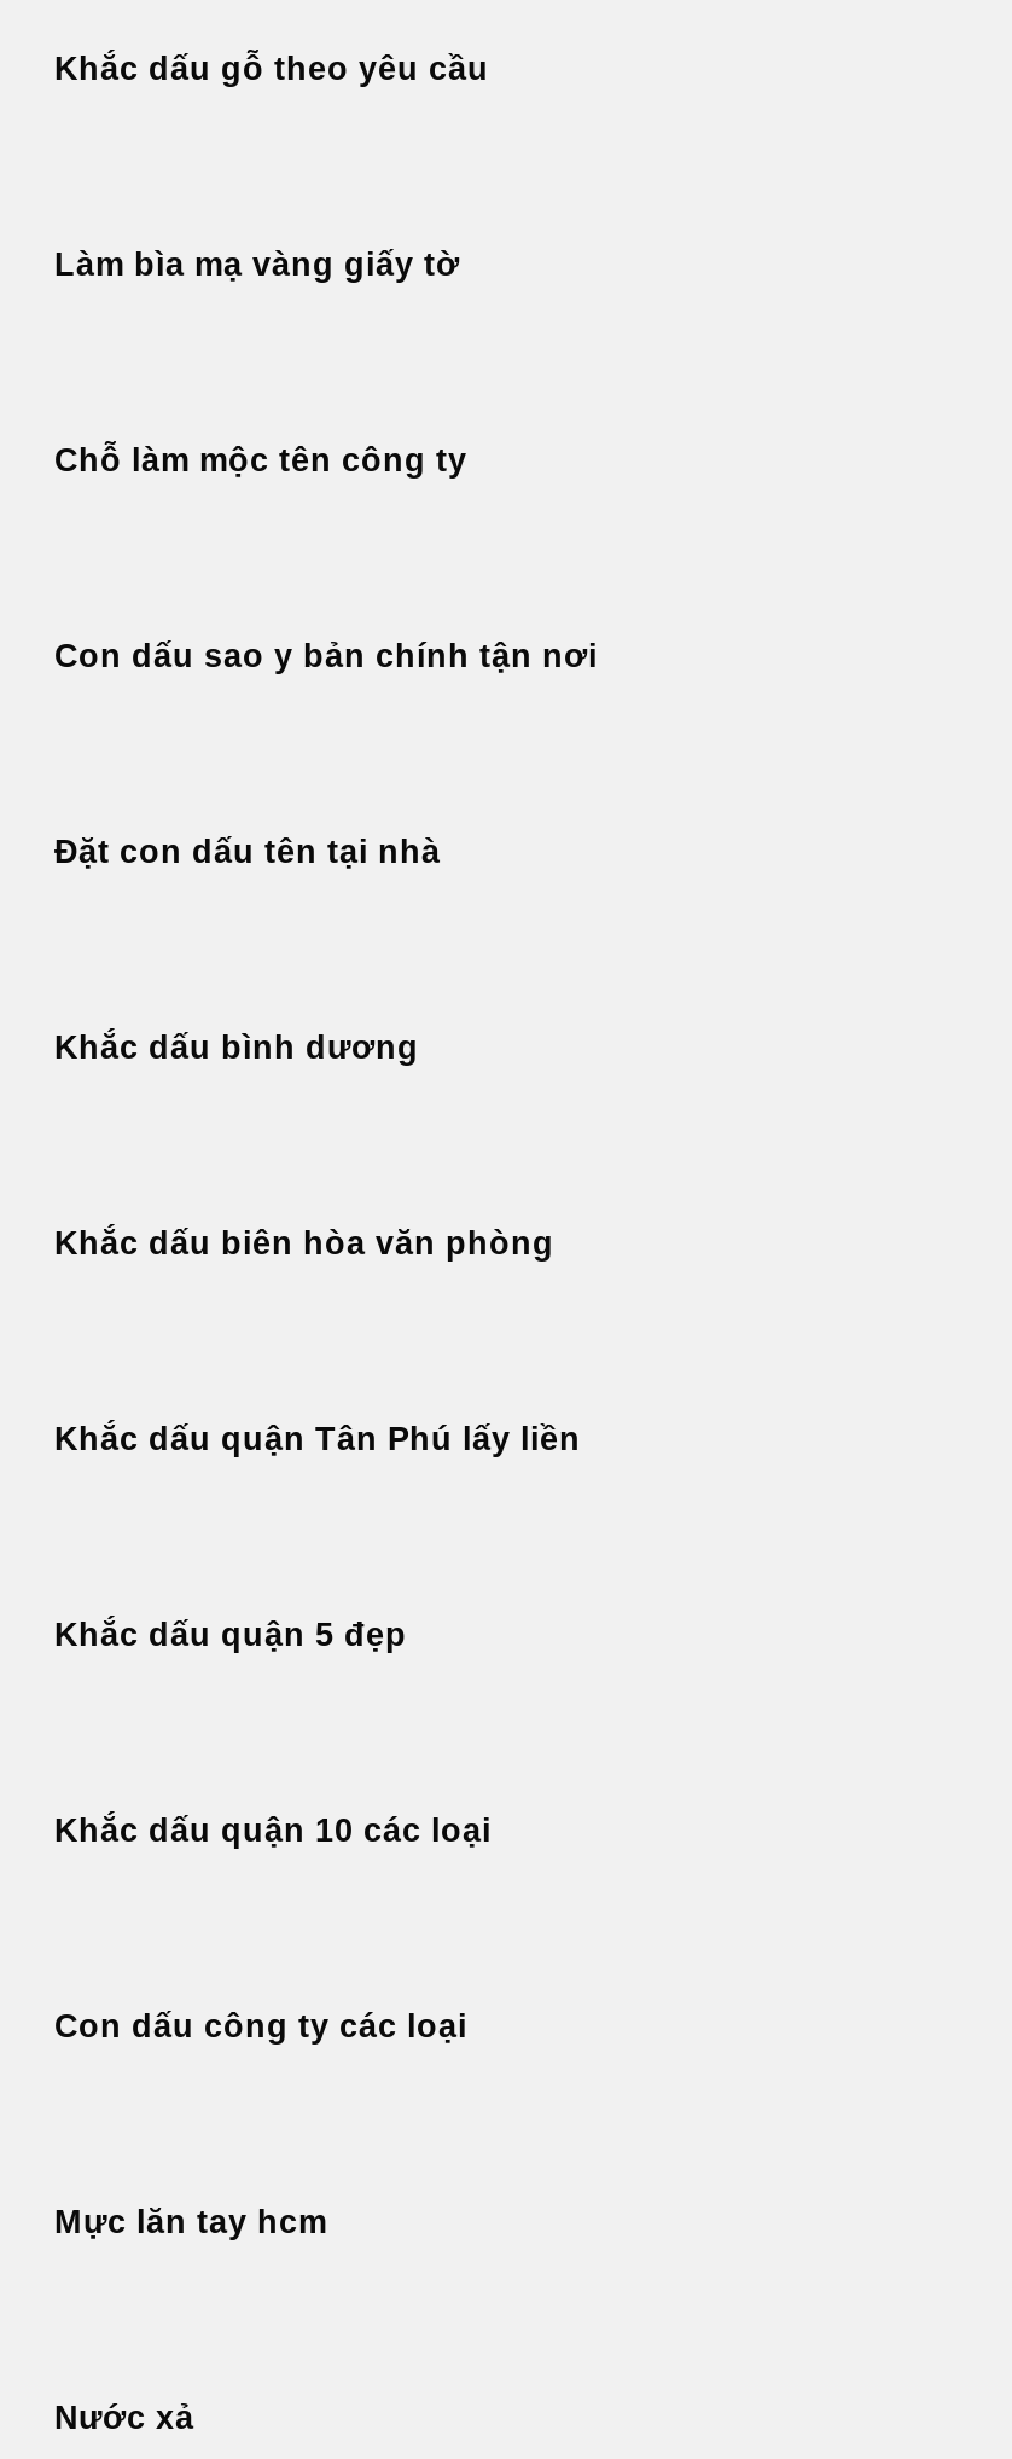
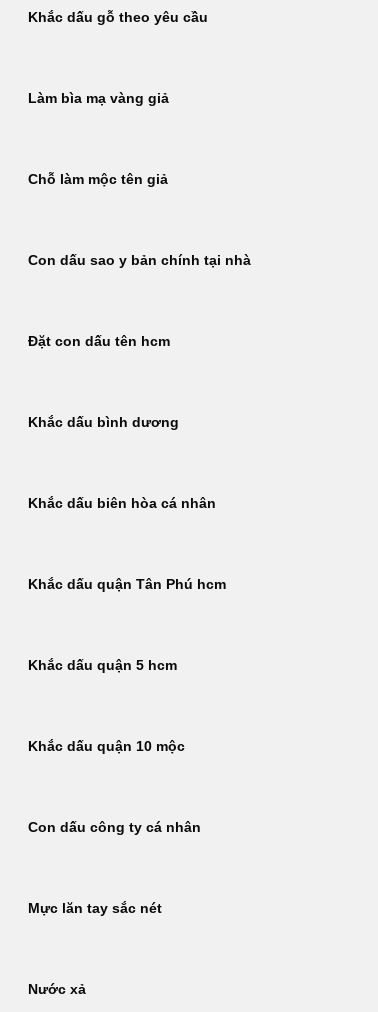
[54,247,460,283] Làm bìa mạ vàng giấy tờ -> [28,91,169,106] Làm bìa mạ vàng giả
[54,443,467,479] Chỗ làm mộc tên công ty -> [28,172,168,187] Chỗ làm mộc tên giả
[54,638,598,675] Con dấu sao y bản chính tận nơi -> [28,253,251,268] Con dấu sao y bản chính tại nhà
[54,834,441,870] Đặt con dấu tên tại nhà -> [28,334,170,349] Đặt con dấu tên hcm
[54,1226,554,1262] Khắc dấu biên hòa văn phòng -> [28,496,216,511] Khắc dấu biên hòa cá nhân
[54,1422,581,1458] Khắc dấu quận Tân Phú lấy liền -> [28,577,226,592] Khắc dấu quận Tân Phú hcm
[54,1617,407,1654] Khắc dấu quận 5 đẹp -> [28,658,177,673] Khắc dấu quận 5 hcm
[54,1813,492,1849] Khắc dấu quận 10 các loại -> [28,739,185,754] Khắc dấu quận 10 mộc
[54,2009,467,2045] Con dấu công ty các loại -> [28,820,201,835] Con dấu công ty cá nhân
[54,2205,327,2241] Mực lăn tay hcm -> [28,901,162,916] Mực lăn tay sắc nét

